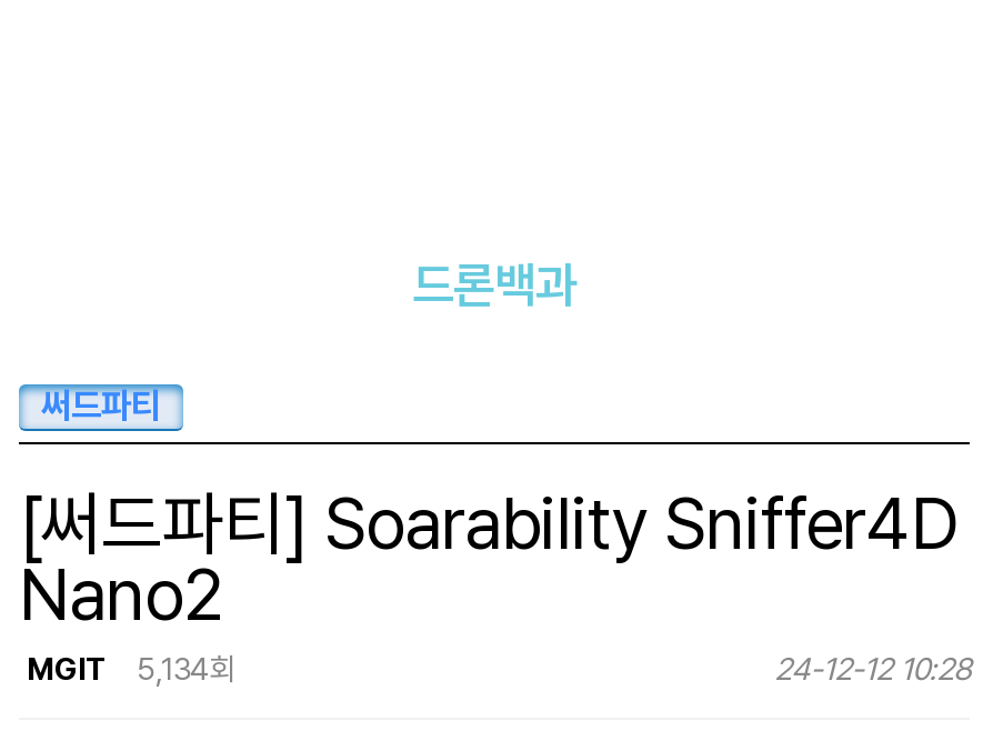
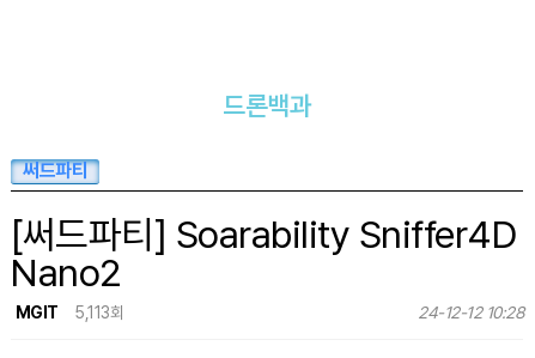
[27,651,234,687] MGIT 5,134회 -> [15,303,123,322] MGIT 5,113회

